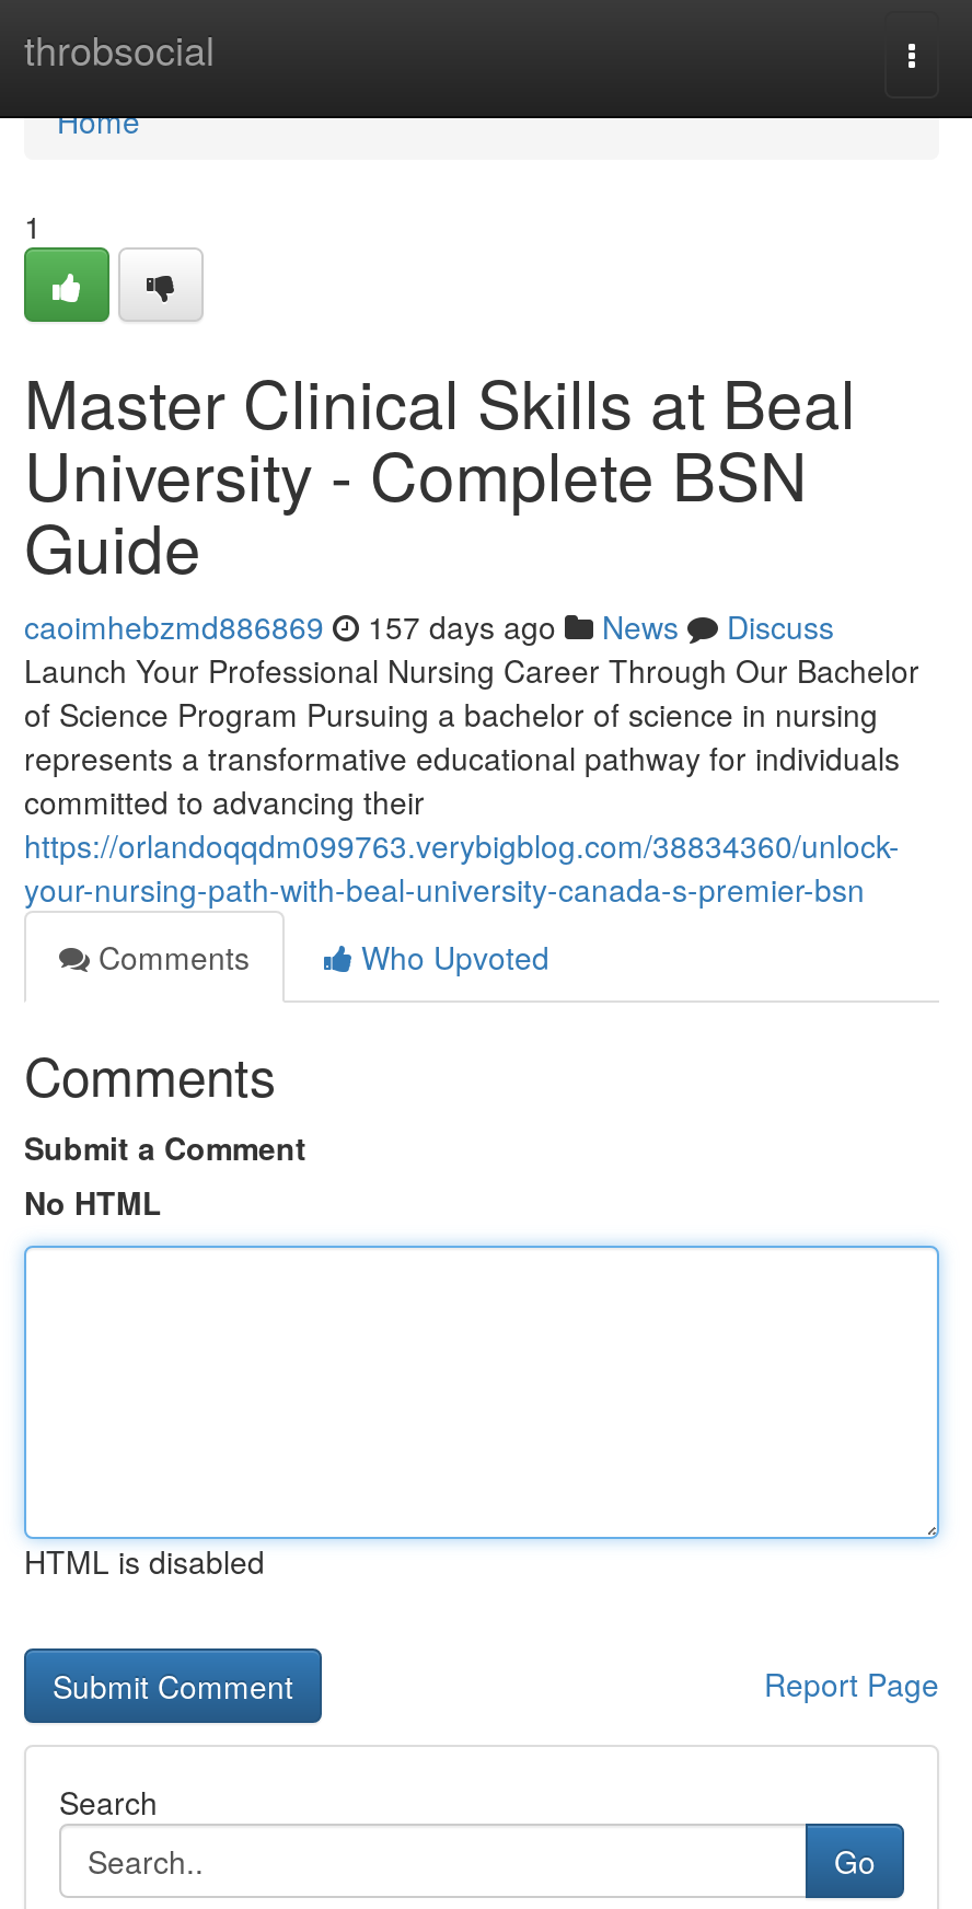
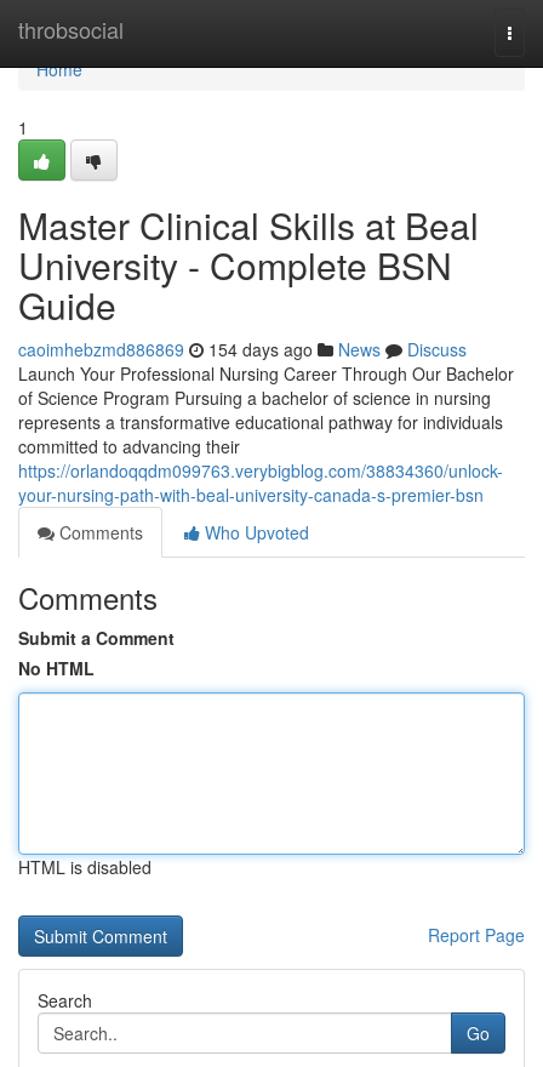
[24,604,834,648] caoimhebzmd886869 157 days ago News Discuss -> [18,337,467,361] caoimhebzmd886869 154 days ago News Discuss

